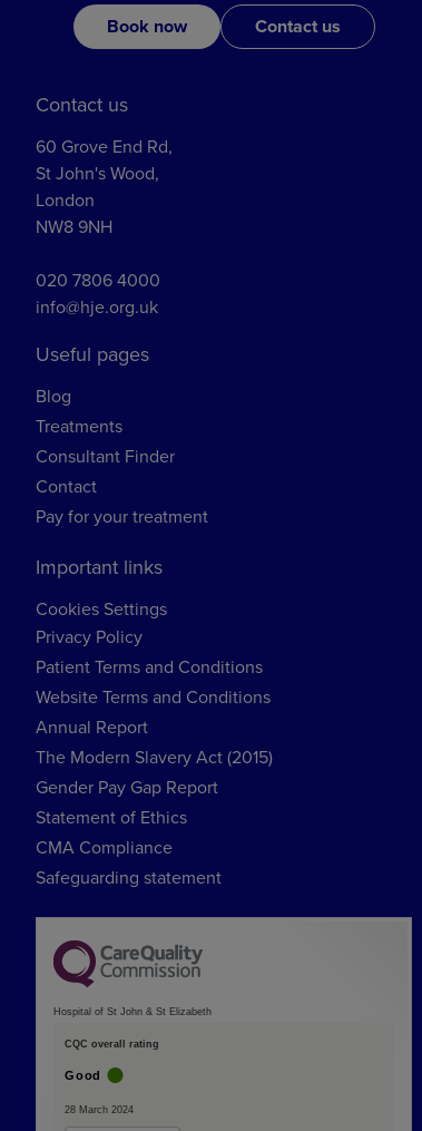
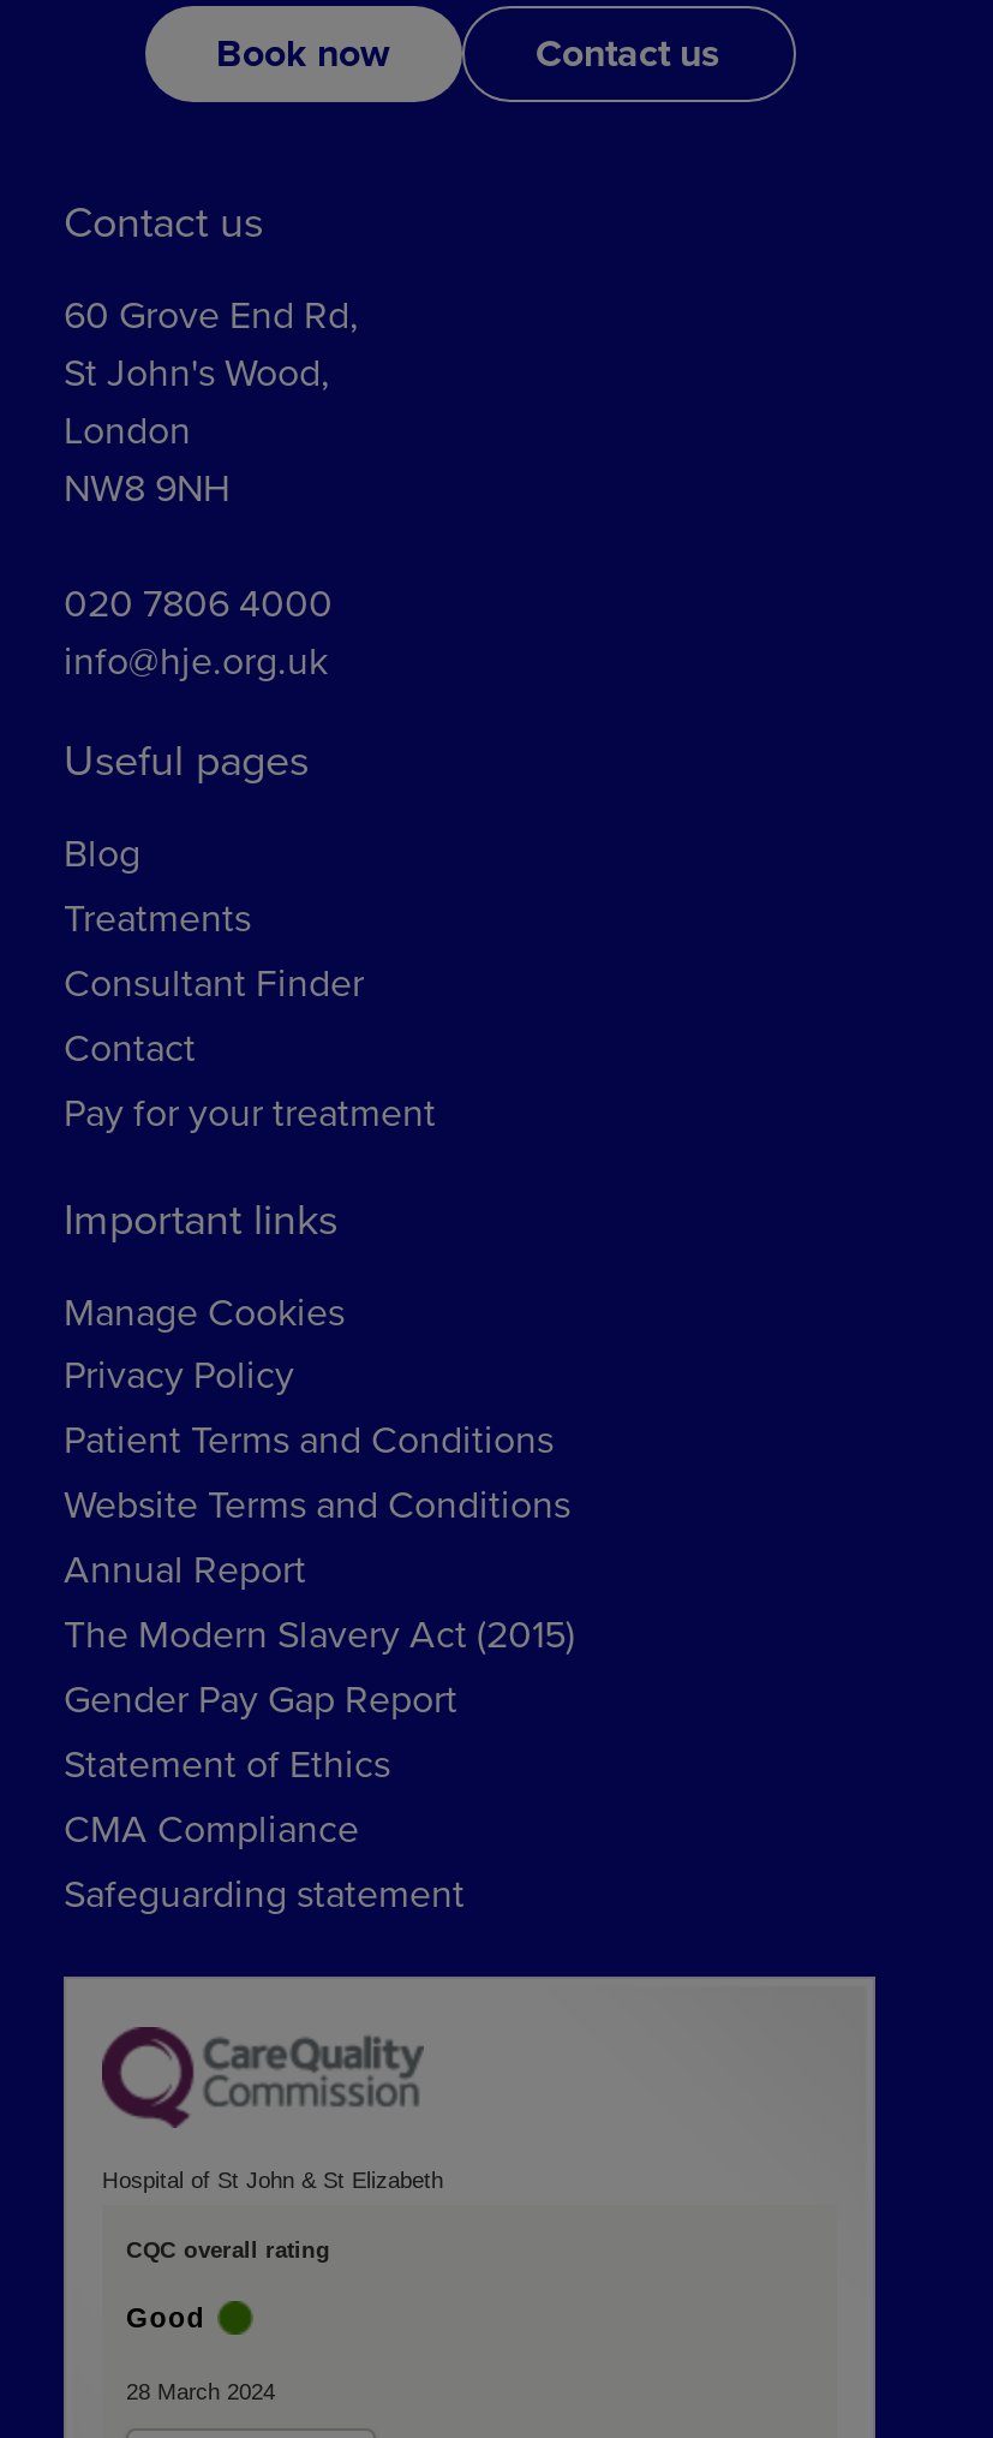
[36,596,167,621] Cookies Settings -> [64,1283,345,1336] Manage Cookies

